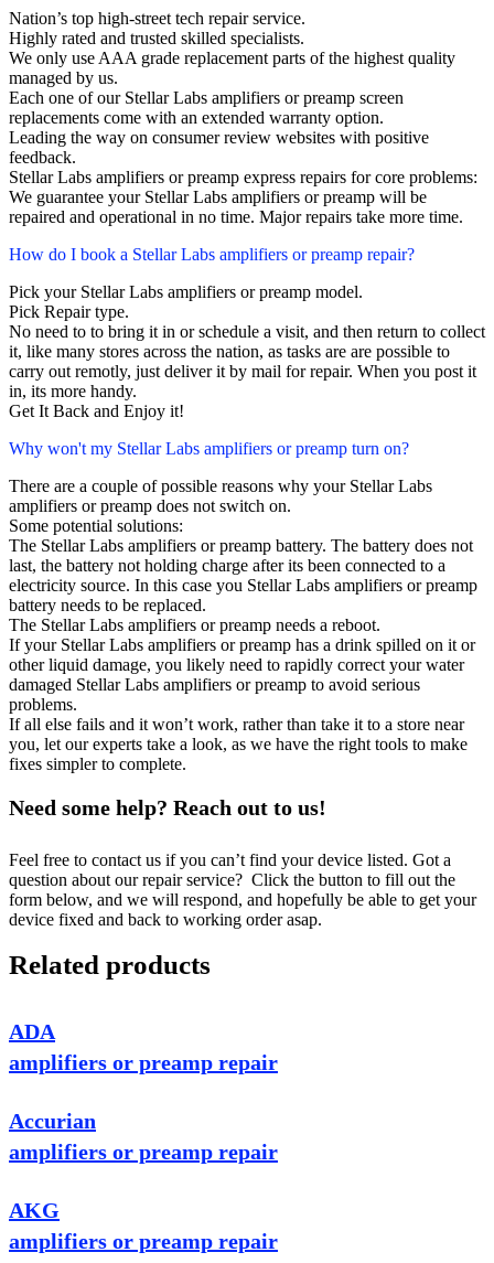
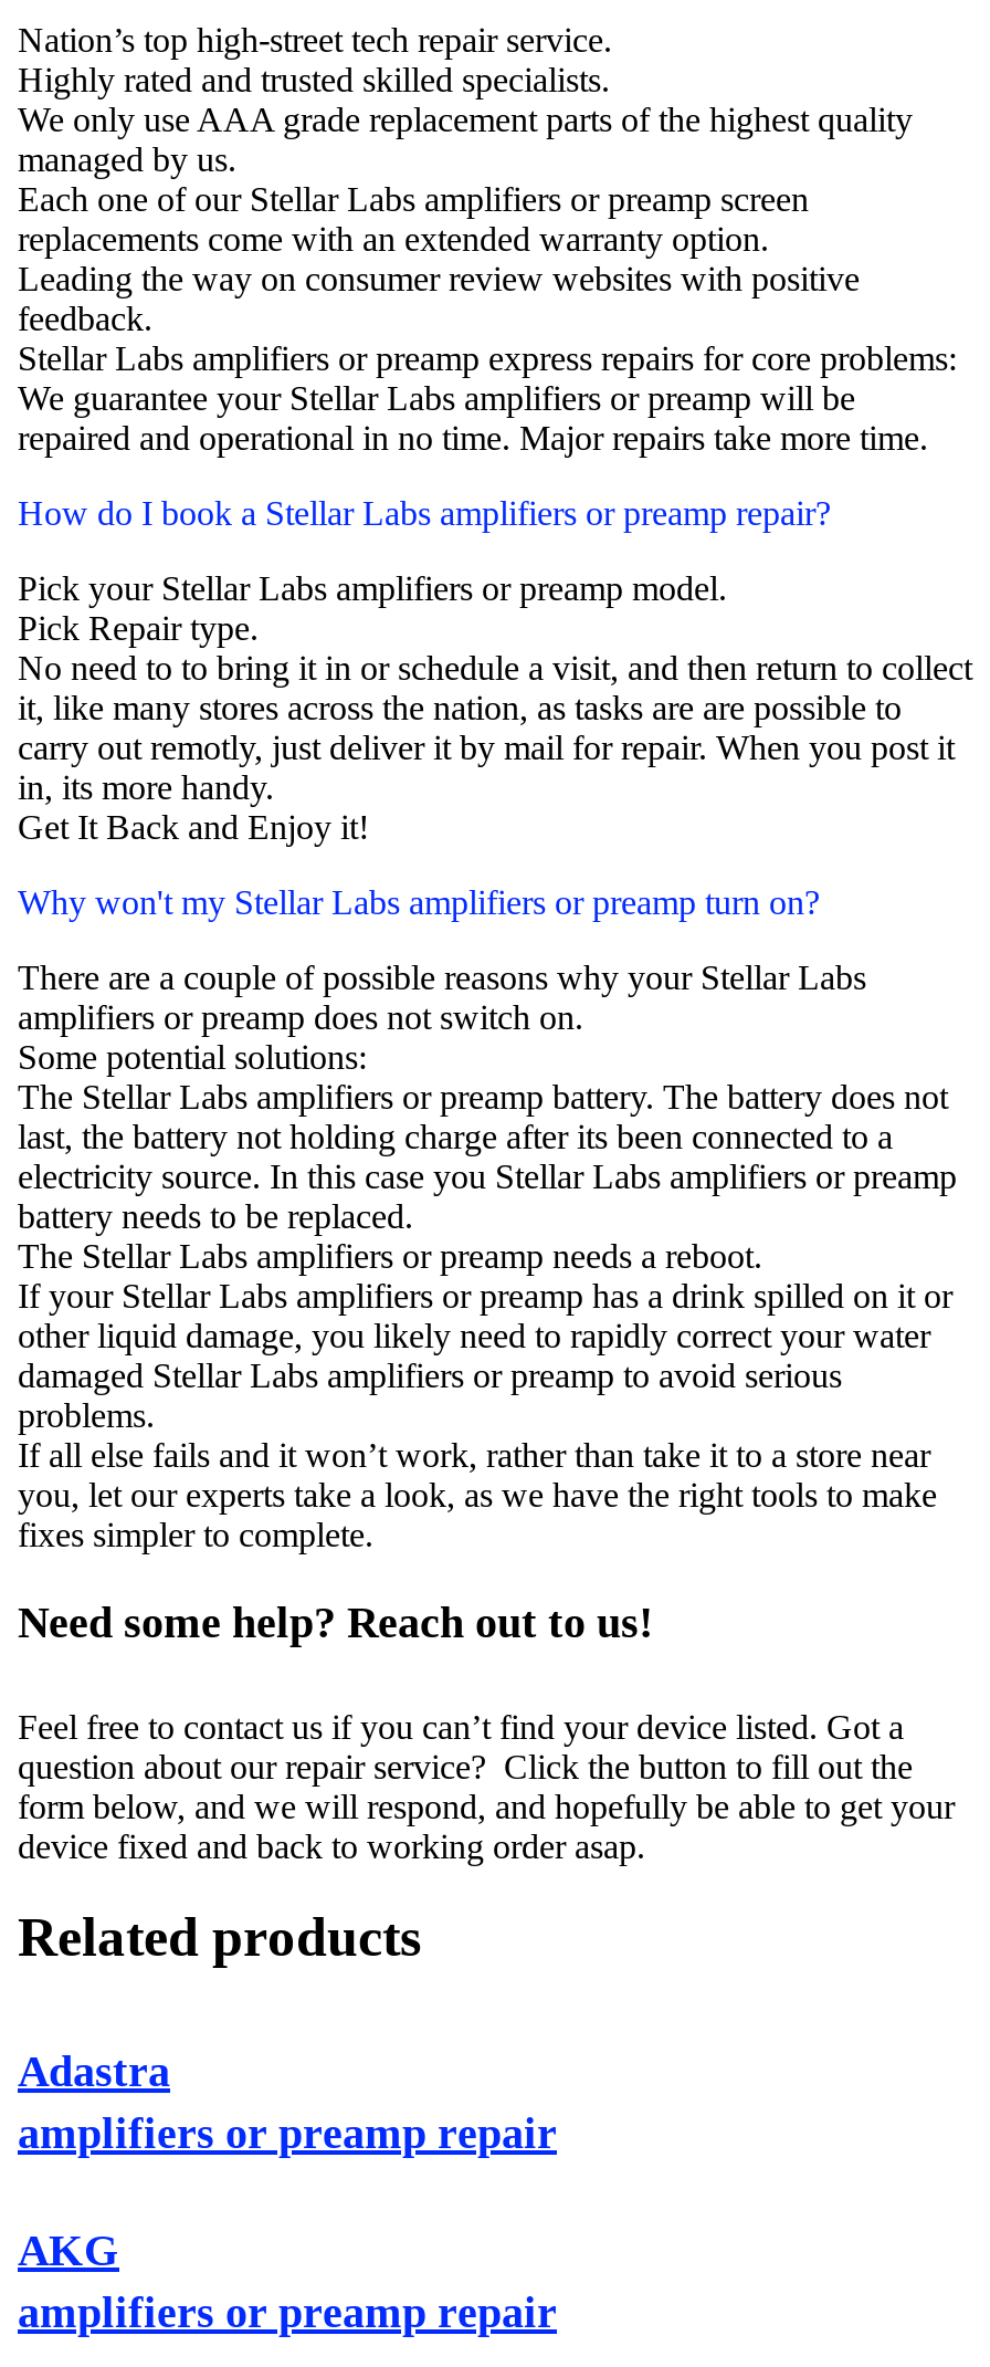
[9,1019,278,1133] ADA | amplifiers or preamp repair | Accurian -> [18,2047,170,2095] Adastra

